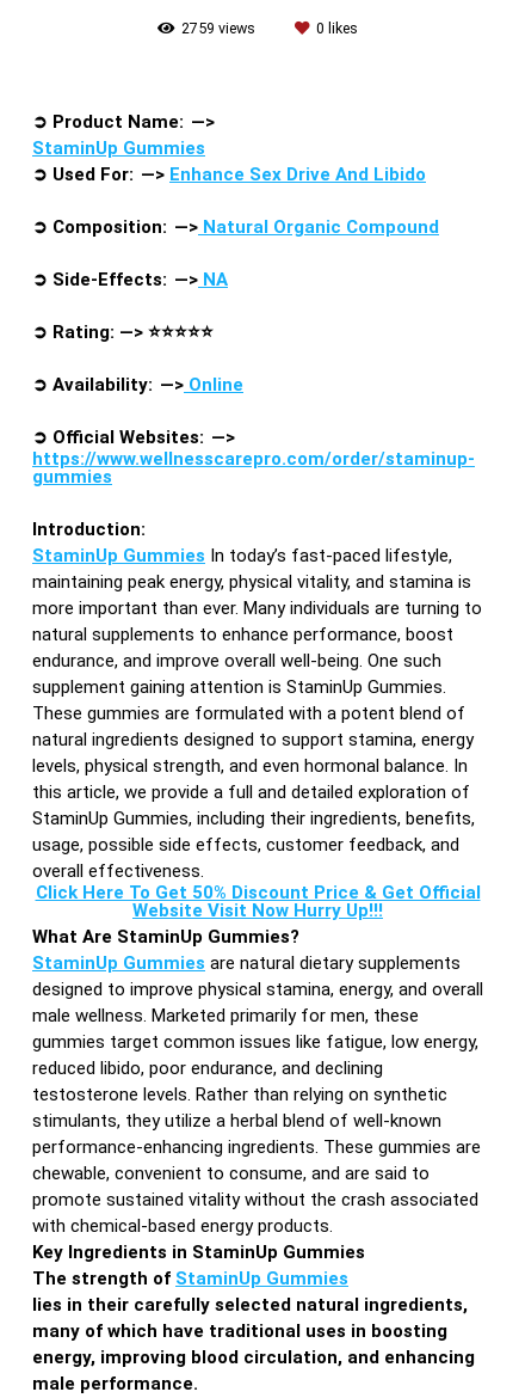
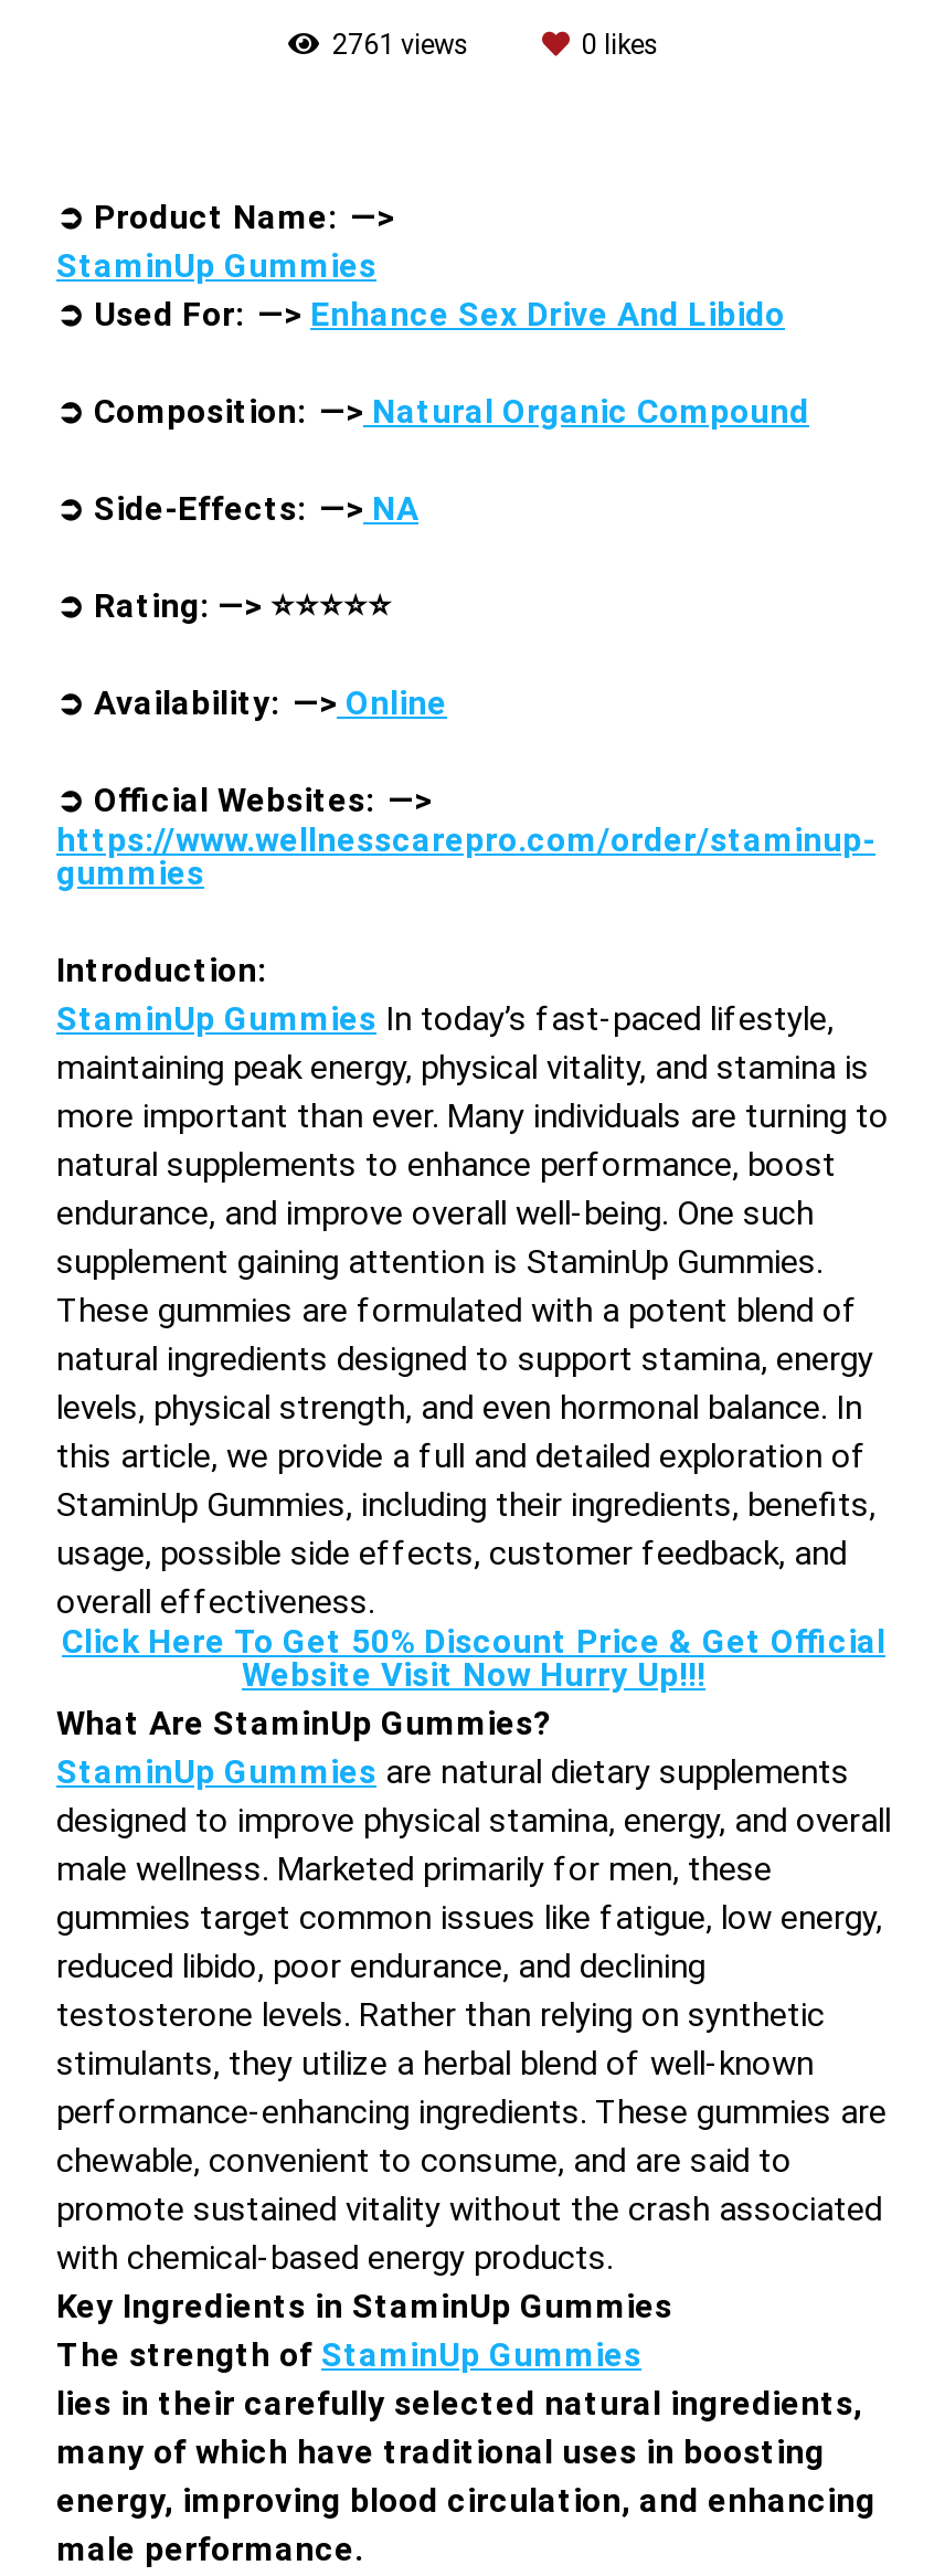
[181,19,259,37] 2759 views -> [332,28,476,61] 2761 views

